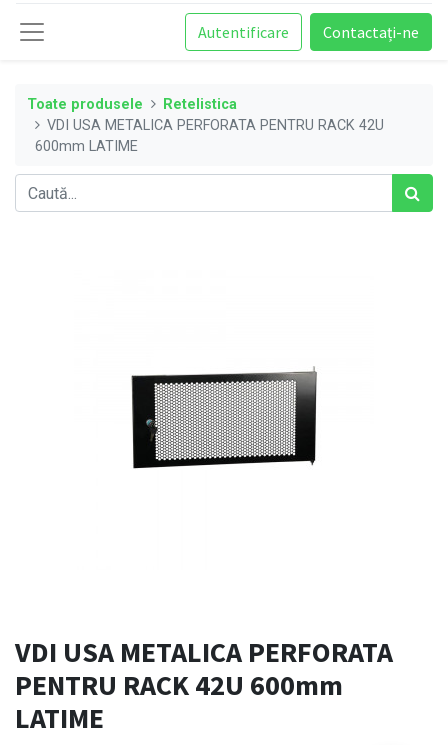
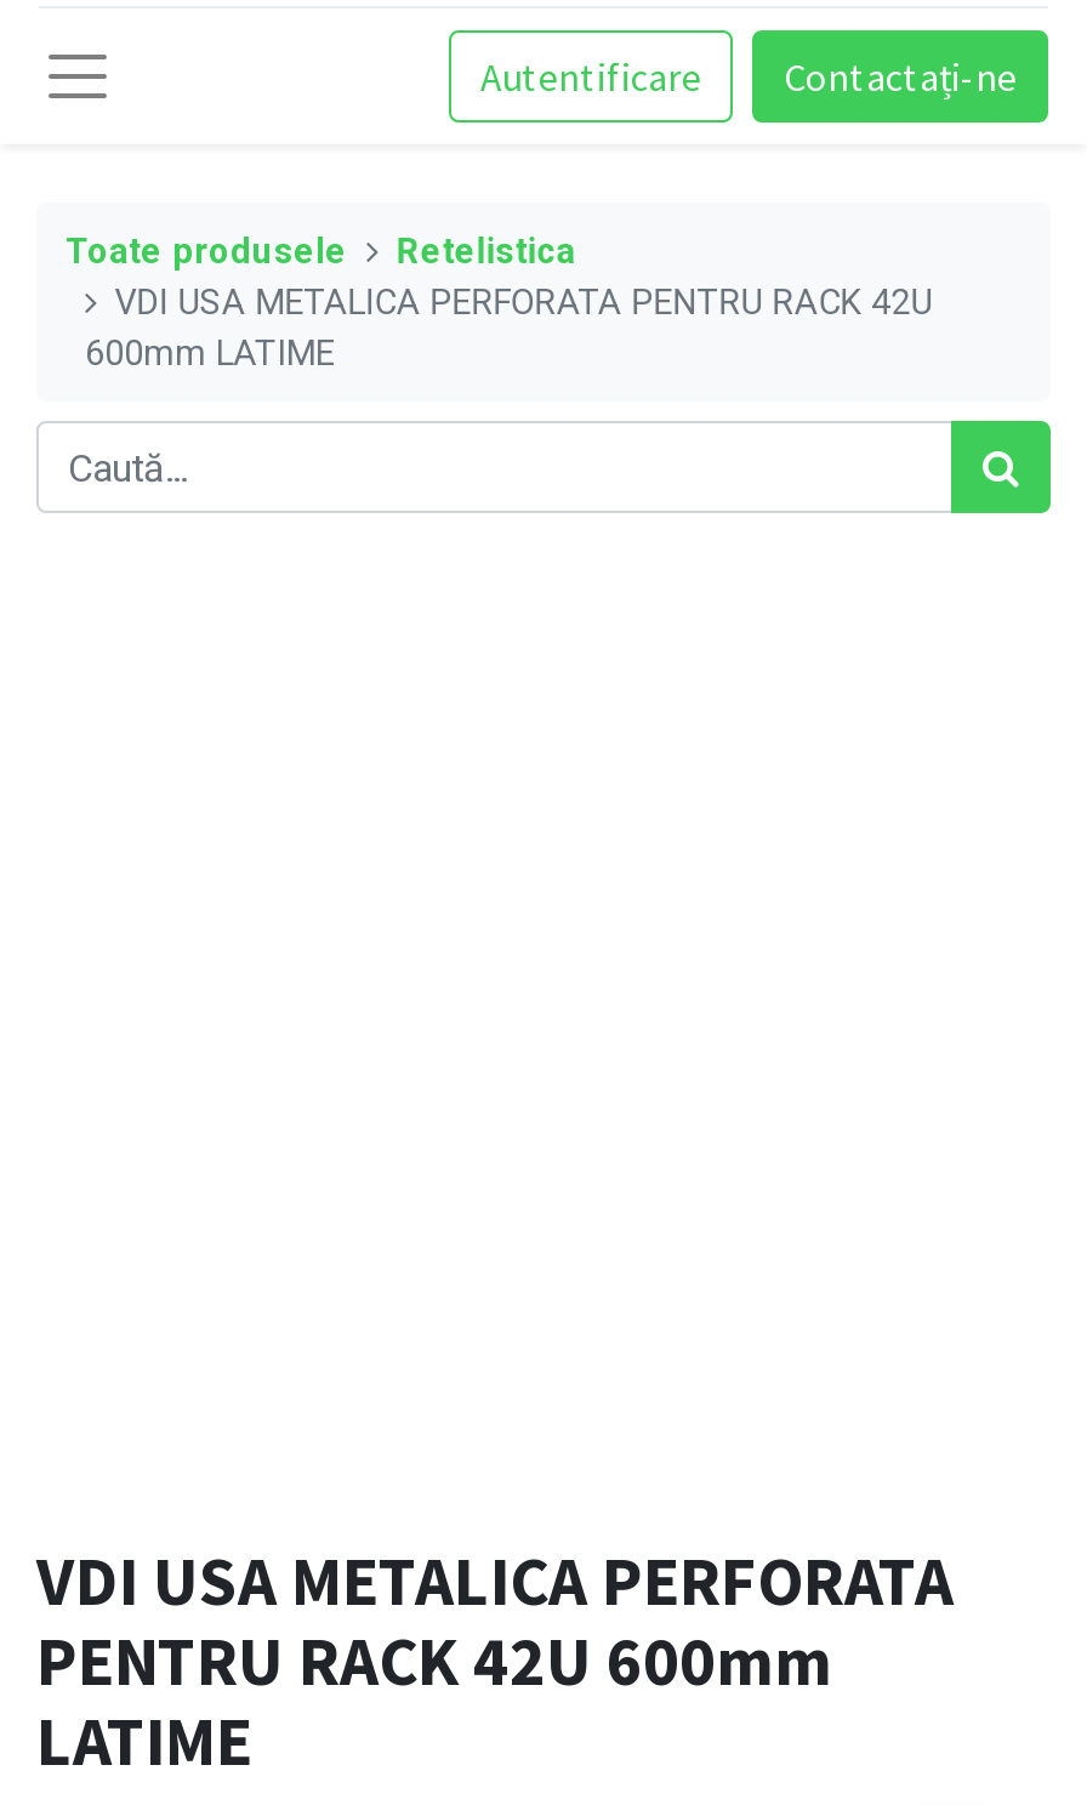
[131,366,318,469] [image] -> none

